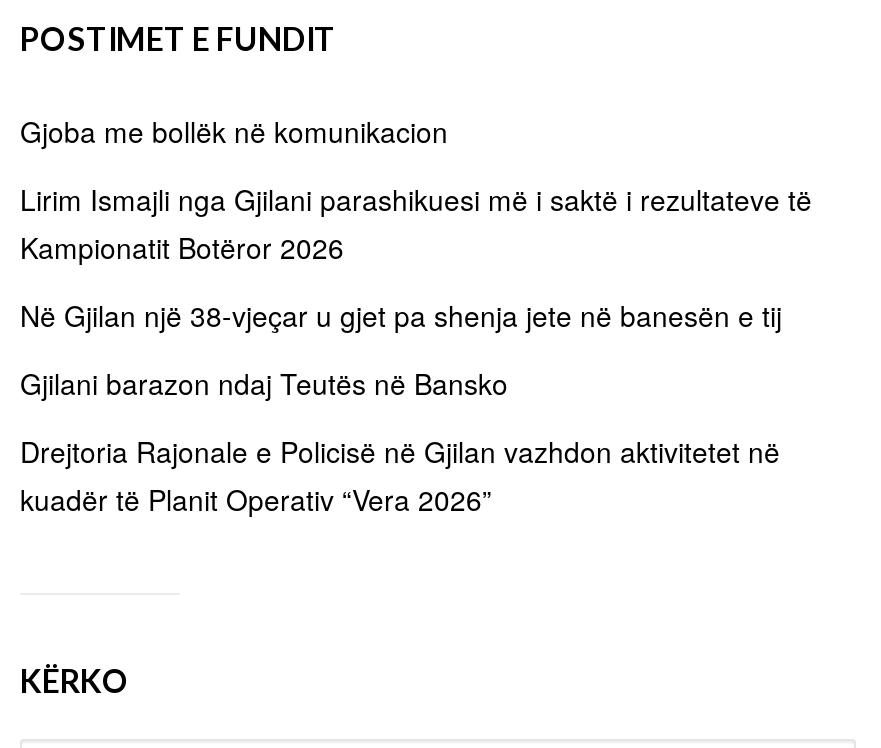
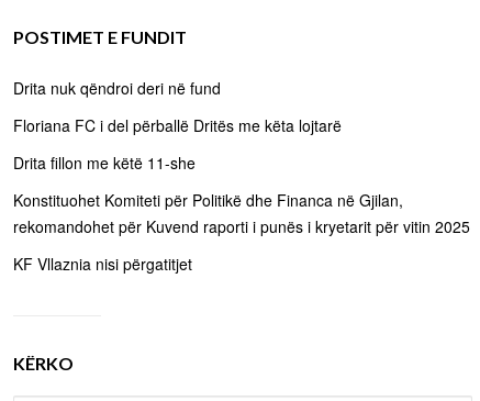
[20,112,448,152] Gjoba me bollëk në komunikacion -> [13,77,221,99] Drita nuk qëndroi deri në fund
[20,180,812,268] Lirim Ismajli nga Gjilani parashikuesi më i saktë i rezultateve të | Kampionatit Botëror 2026 -> [13,115,342,137] Floriana FC i del përballë Dritës me këta lojtarë
[20,296,782,336] Në Gjilan një 38-vjeçar u gjet pa shenja jete në banesën e tij -> [13,152,196,174] Drita fillon me këtë 11-she
[20,364,508,404] Gjilani barazon ndaj Teutës në Bansko -> [13,189,470,238] Konstituohet Komiteti për Politikë dhe Financa në Gjilan, | rekomandohet për Kuvend raporti i punës i kryetarit për vitin 2025
[20,432,780,520] Drejtoria Rajonale e Policisë në Gjilan vazhdon aktivitetet në | kuadër të Planit Operativ “Vera 2026” -> [13,253,192,275] KF Vllaznia nisi përgatitjet

